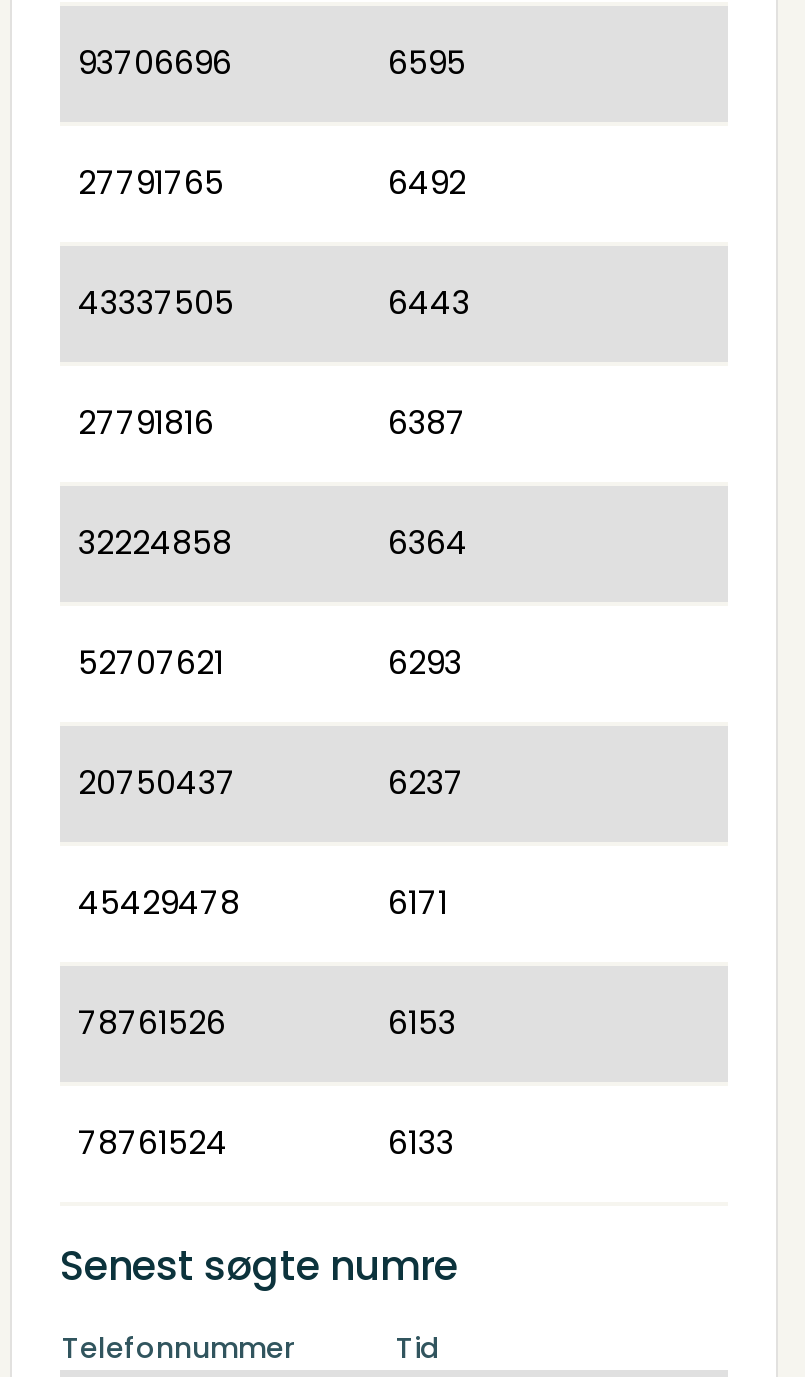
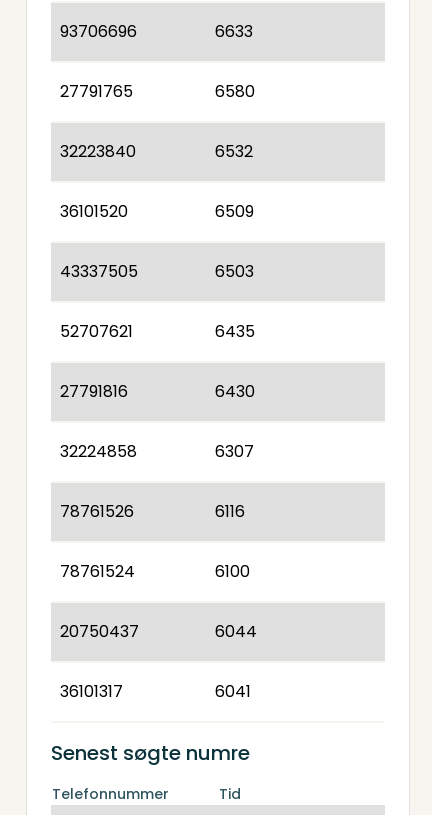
[388,40,466,86] 6595 -> [215,20,253,43] 6633
[388,160,466,206] 6492 -> [60,80,255,223] 6580 | 32223840 | 6532 | 36101520 | 6509
[78,280,470,566] 6443 | 27791816 | 6387 | 32224858 | 6364 -> [215,260,254,283] 6503
[388,640,462,686] 6293 -> [215,320,255,343] 6435
[78,760,236,806] 20750437 -> [60,380,128,403] 27791816
[388,760,464,806] 6237 -> [215,380,255,403] 6430
[78,880,240,926] 45429478 -> [60,440,137,463] 32224858
[388,880,448,926] 6171 -> [215,440,254,463] 6307
[388,1000,456,1046] 6153 -> [215,500,245,523] 6116
[388,1120,454,1166] 6133 -> [60,560,257,703] 6100 | 20750437 | 6044 | 36101317 | 6041

